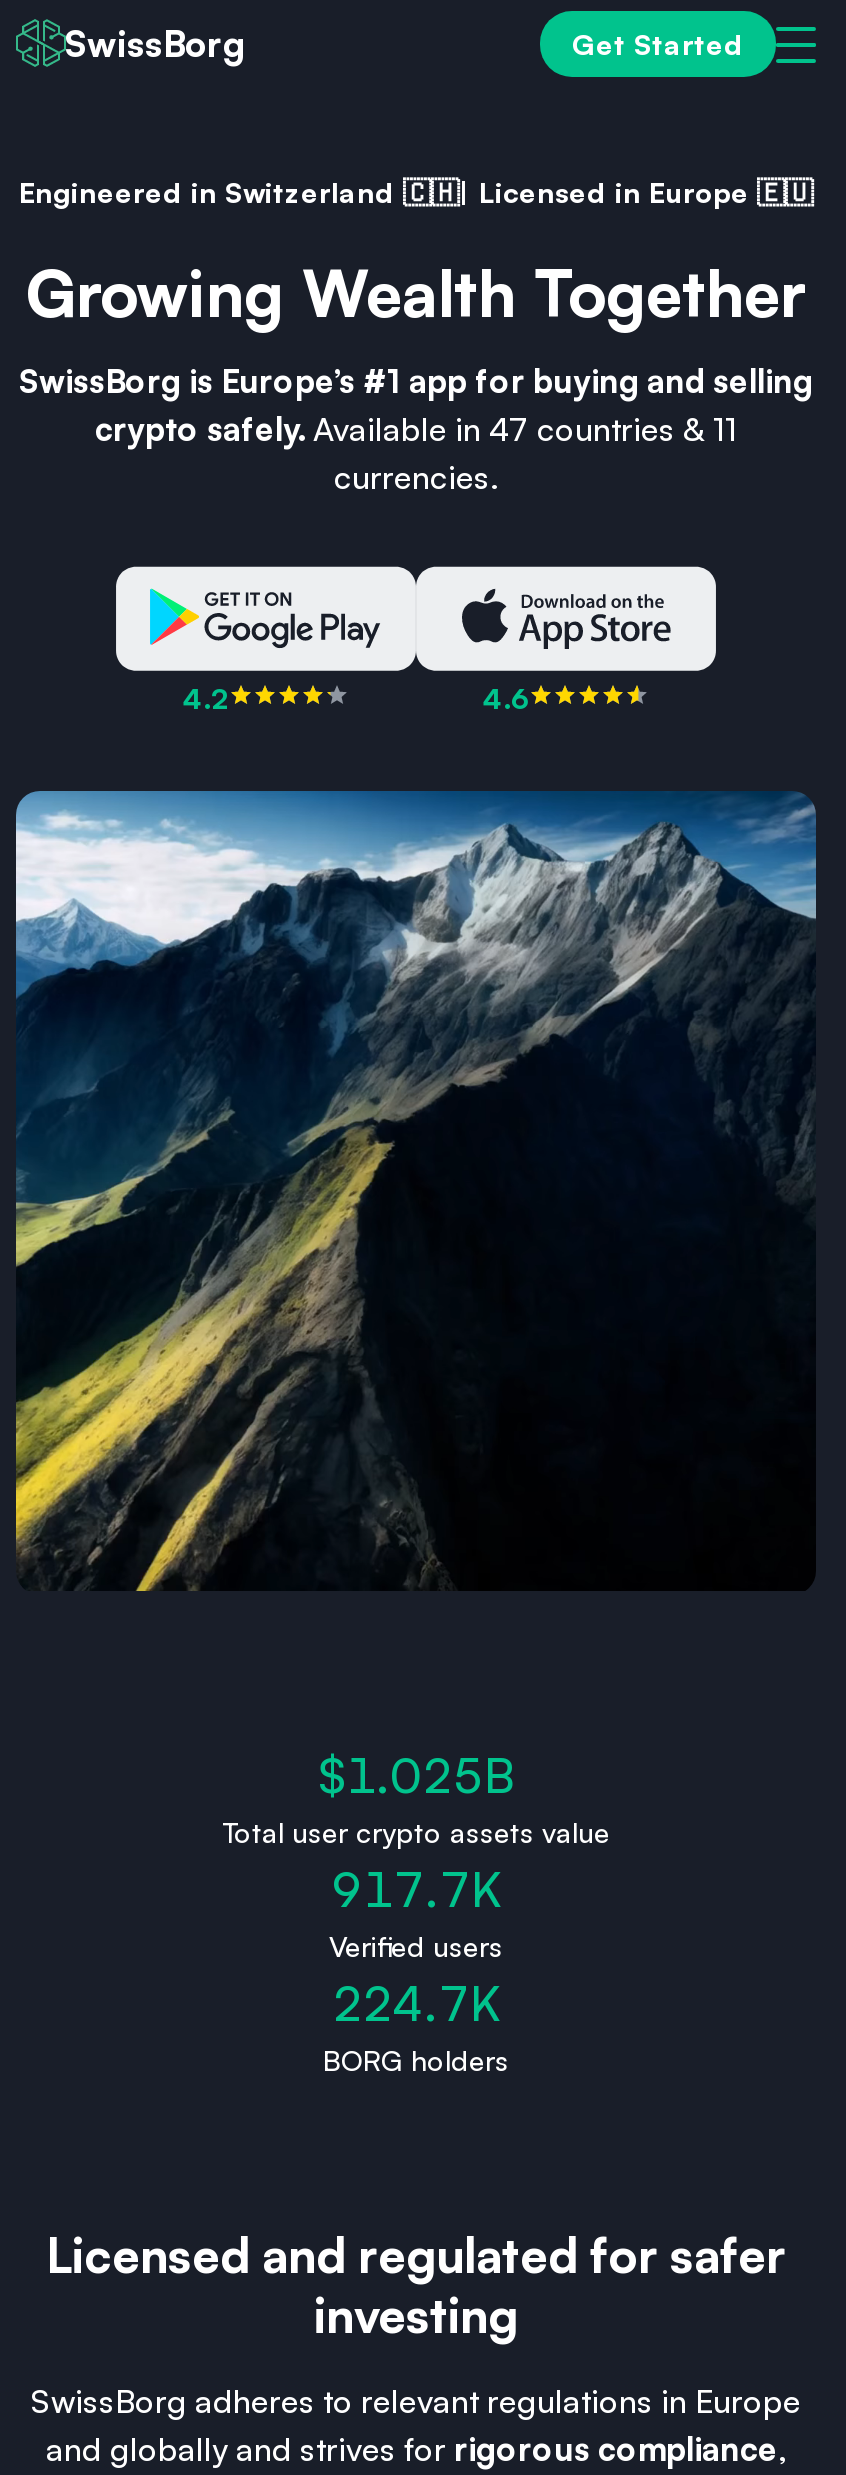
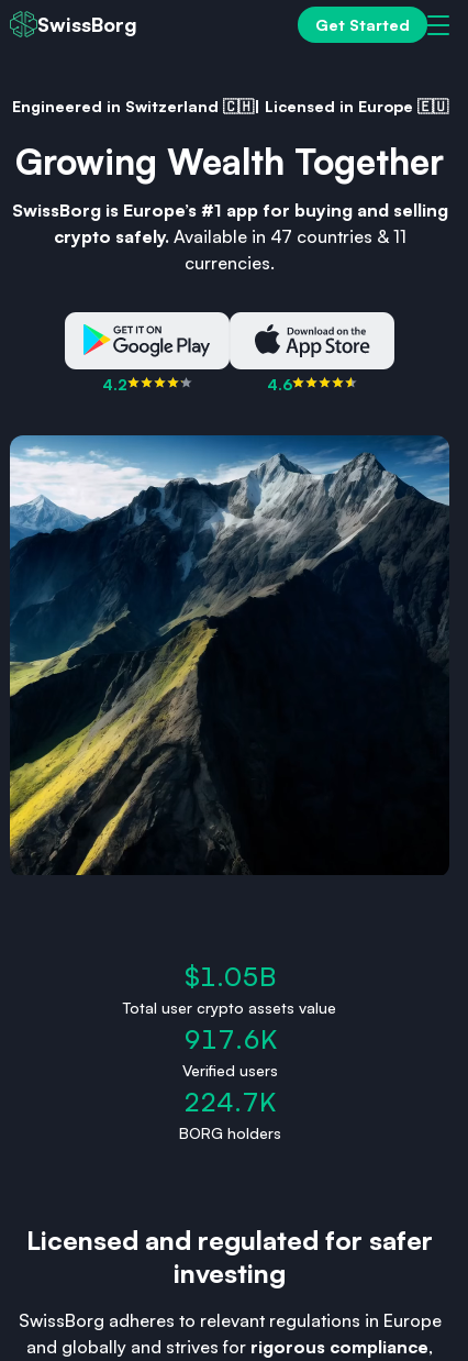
[318,1745,514,1805] $1.025B -> [184,960,275,993] $1.05B
[331,1859,501,1919] 917.7K -> [183,1023,276,1055] 917.6K

